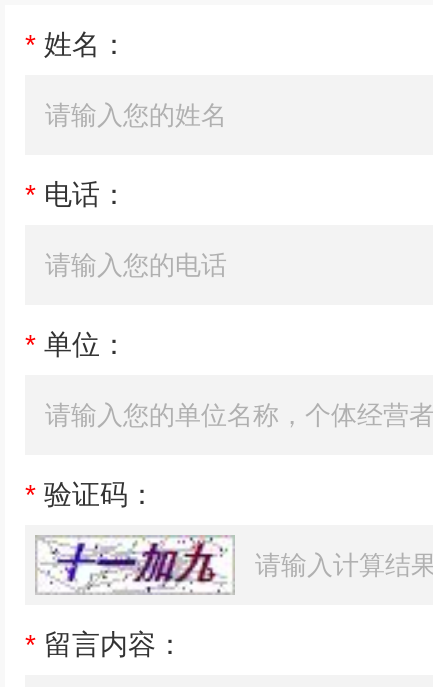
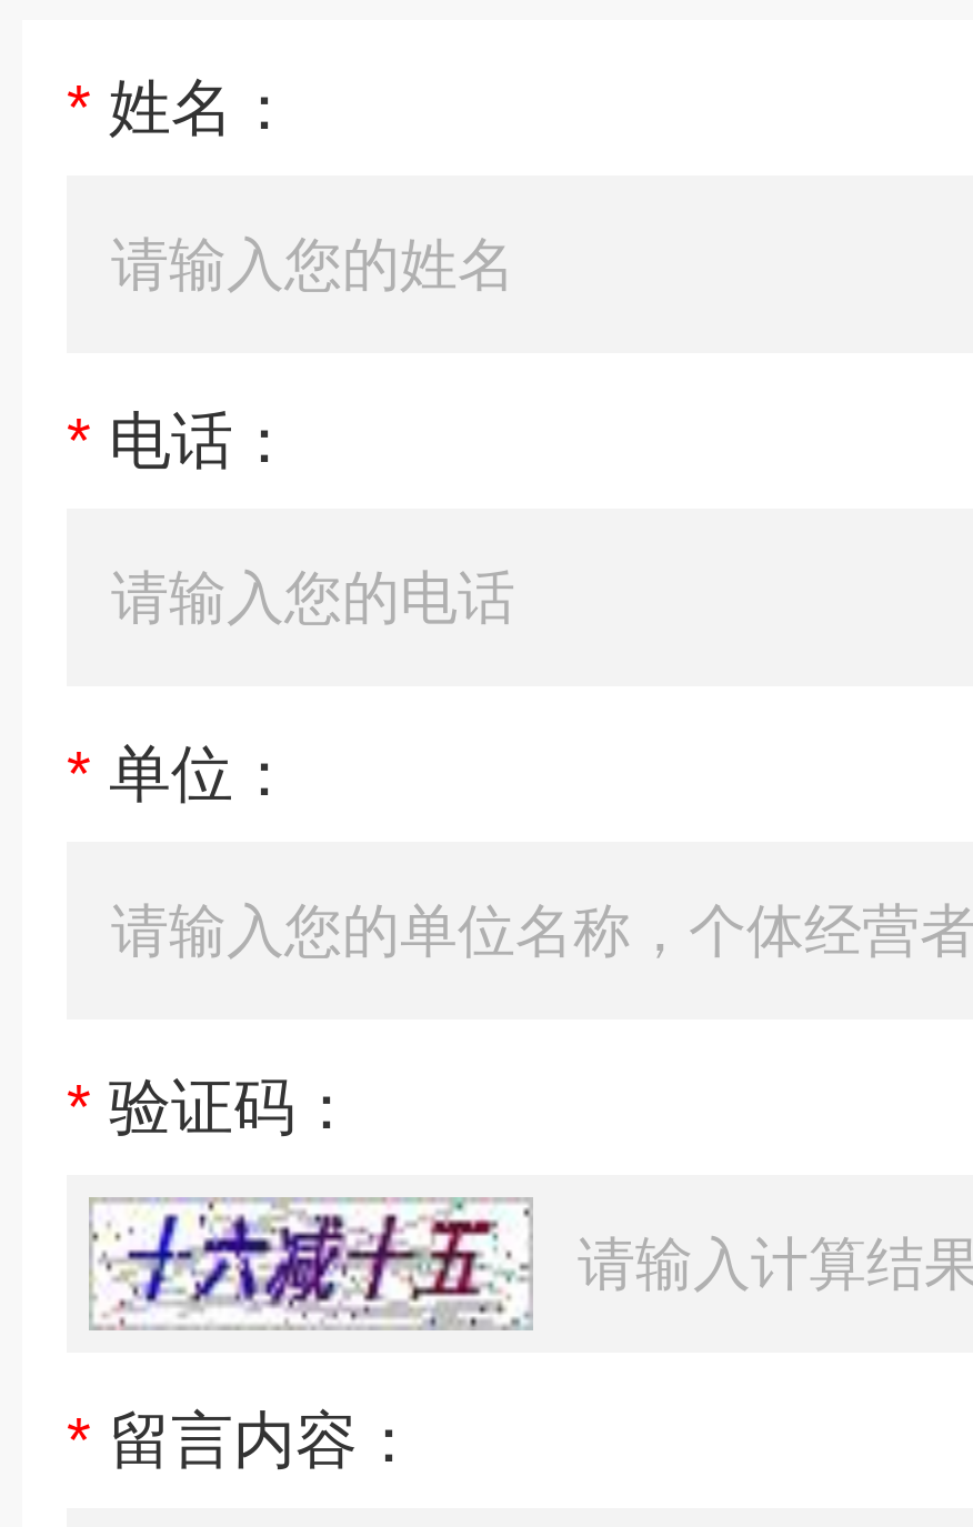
[36,535,234,594] [image] -> [91,1197,531,1328] [image]

